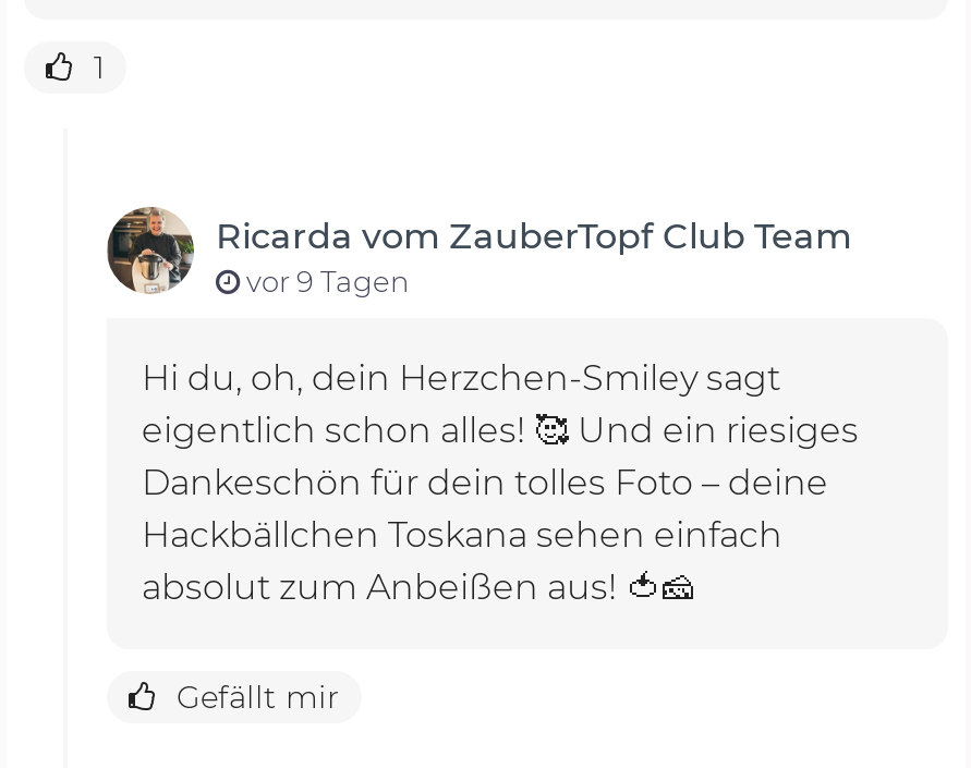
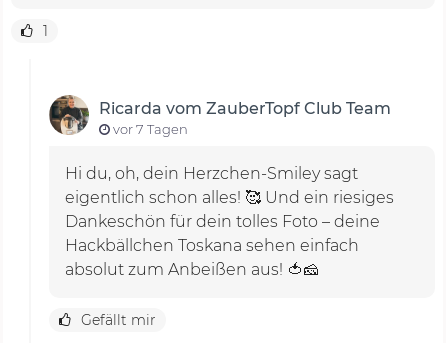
[240,263,410,298] vor 9 Tagen -> [110,121,188,137] vor 7 Tagen

